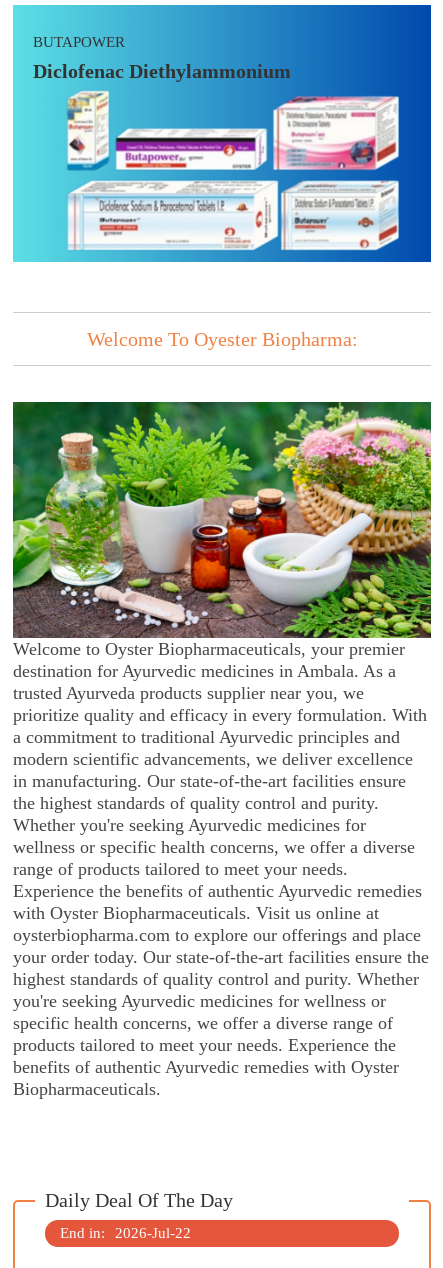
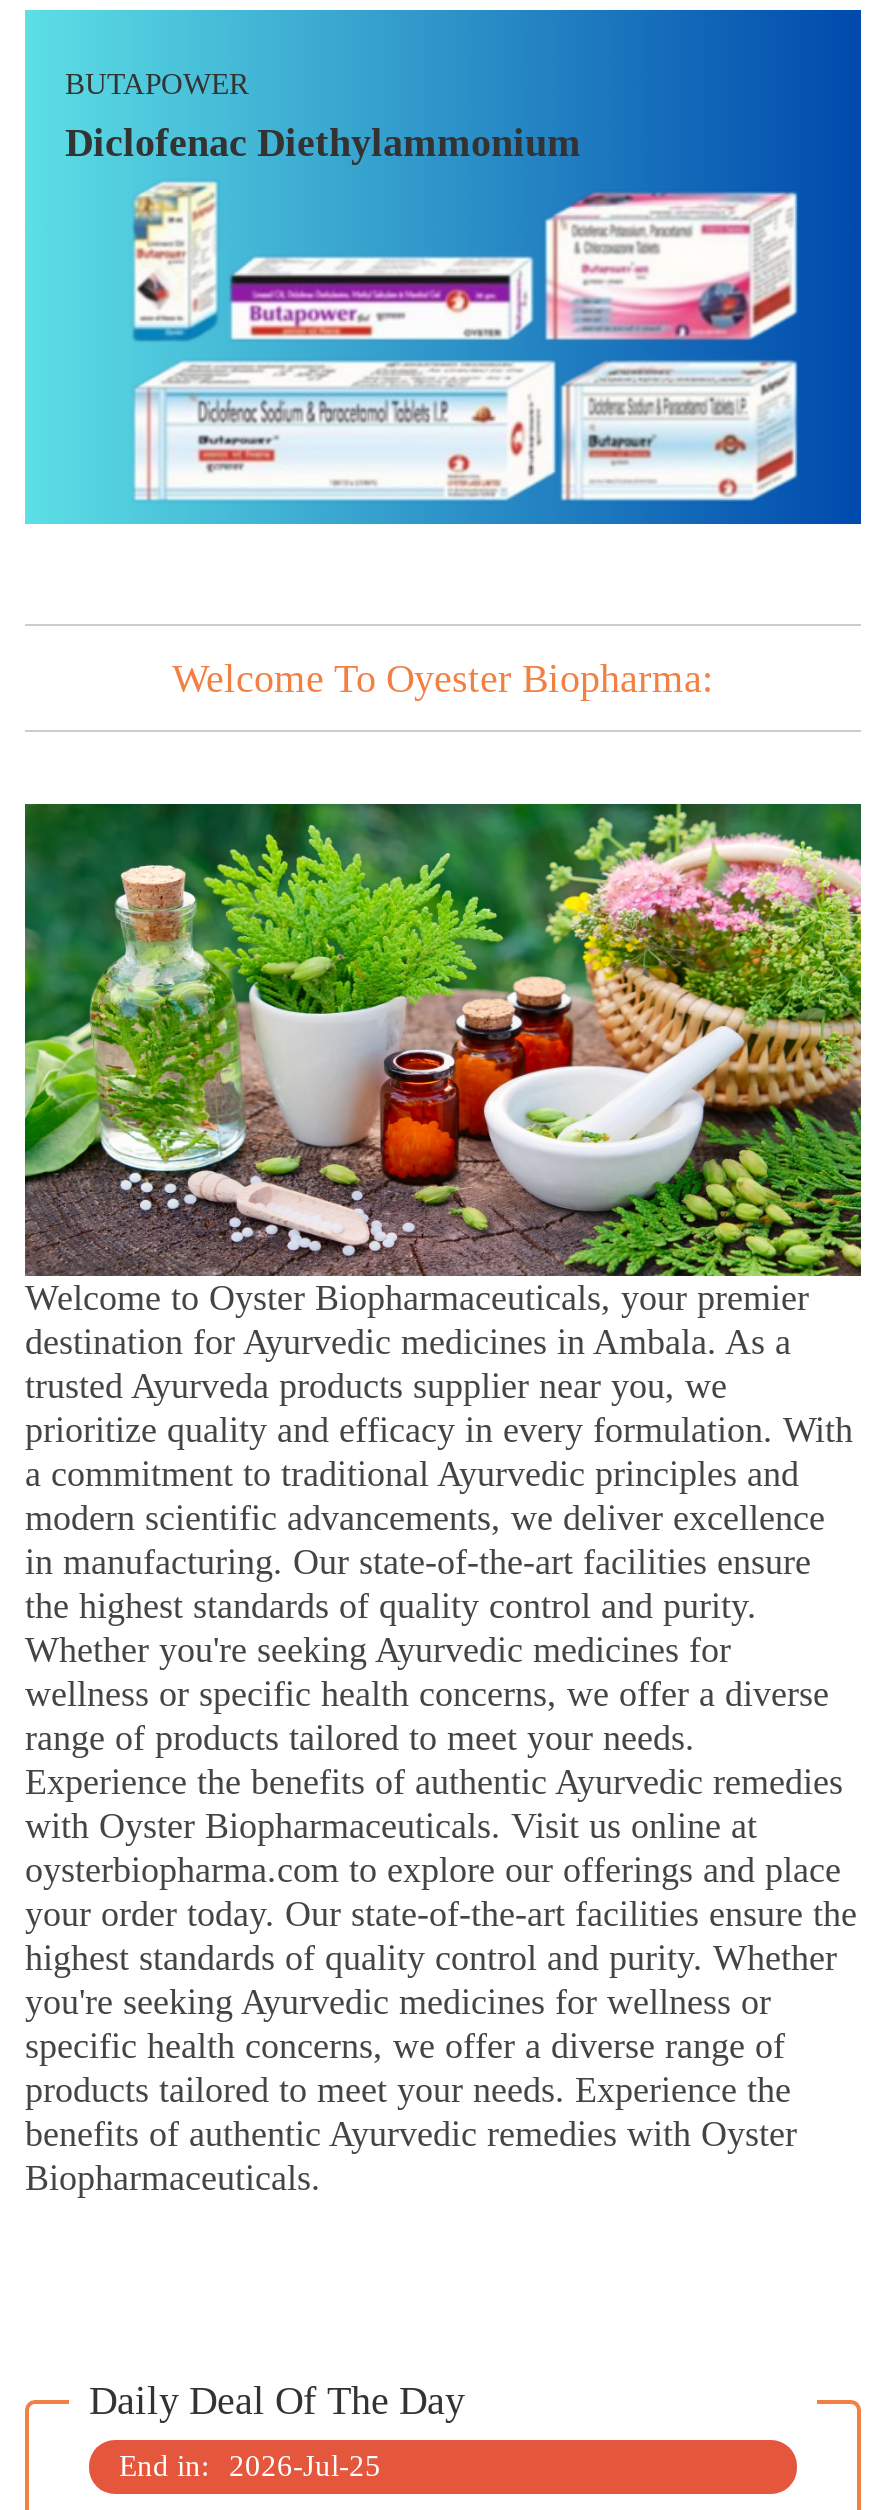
[60,1224,191,1240] End in: 2026-Jul-22 -> [119,2449,381,2481] End in: 2026-Jul-25

